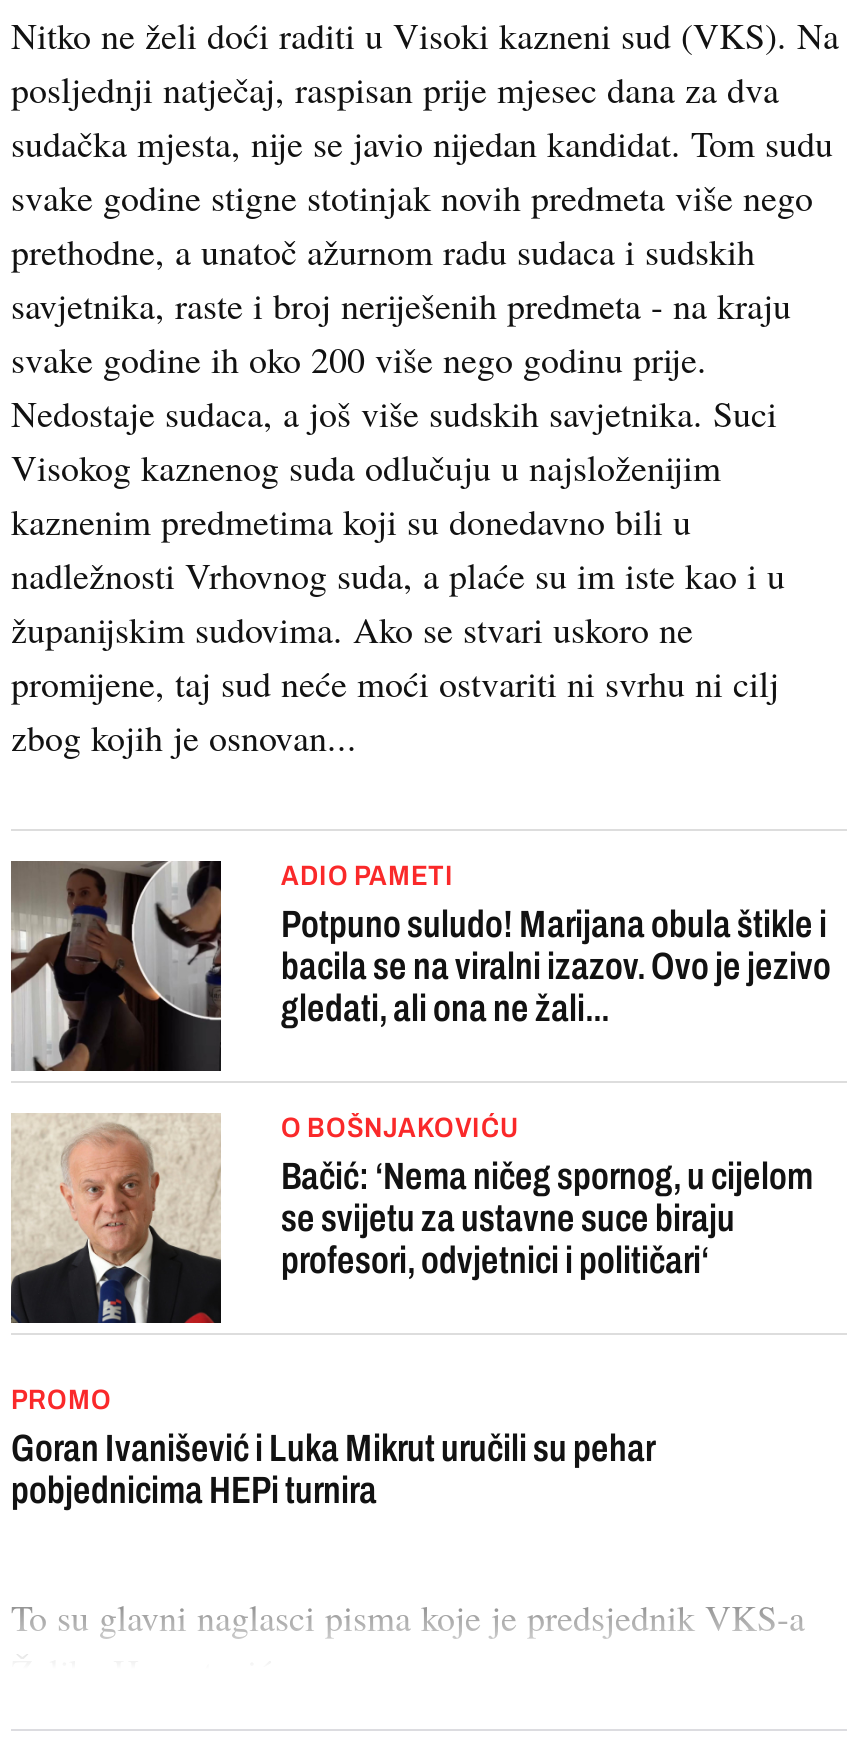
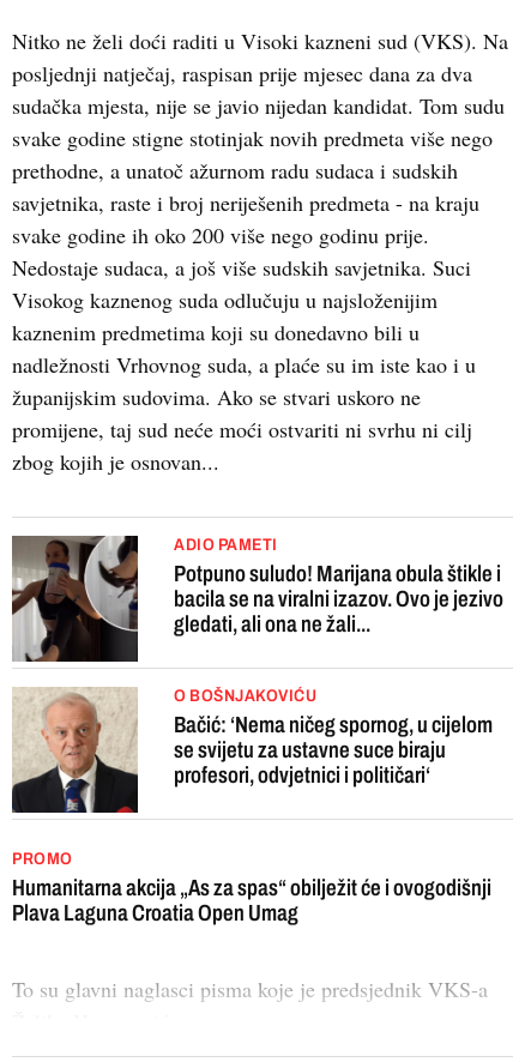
[11,1427,655,1511] Goran Ivanišević i Luka Mikrut uručili su pehar | pobjednicima HEPi turnira -> [12,875,491,925] Humanitarna akcija „As za spas“ obilježit će i ovogodišnji | Plava Laguna Croatia Open Umag

